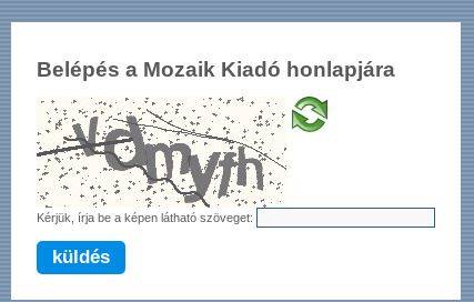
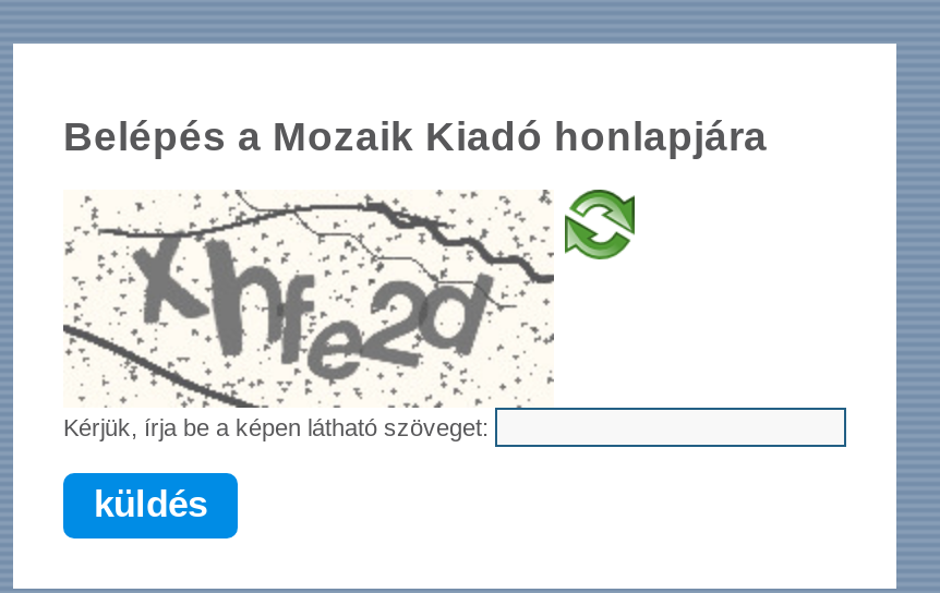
[36,97,288,208] [image] -> [61,187,556,408] [image]

